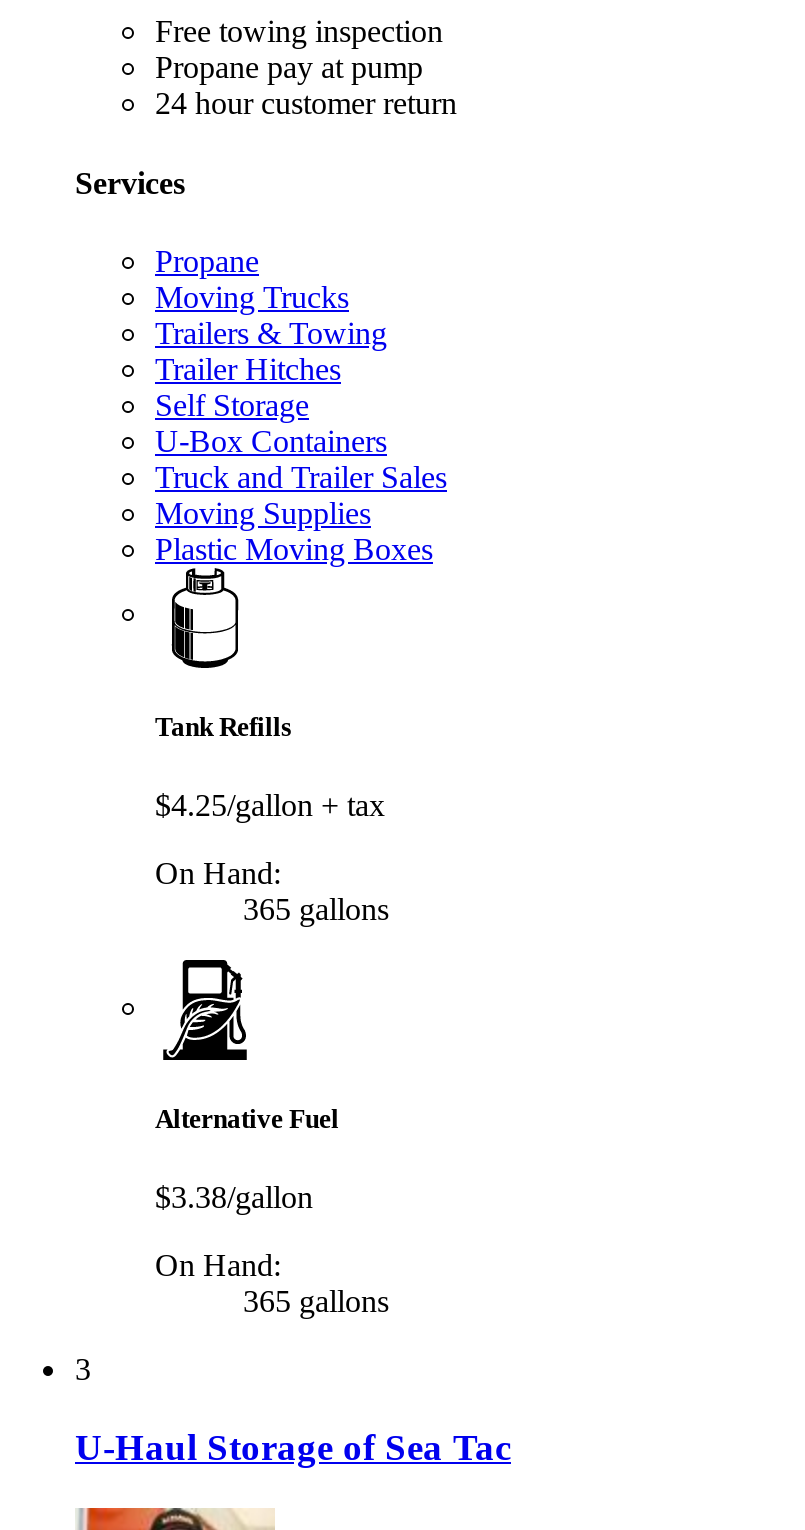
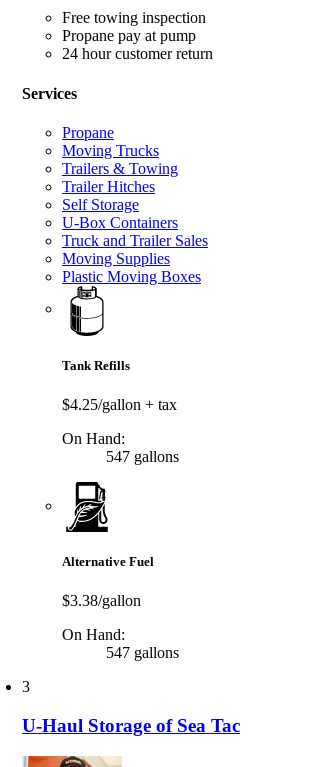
[235,892,389,926] 365 gallons -> [102,448,179,465] 547 gallons
[235,1285,389,1319] 365 gallons -> [102,644,179,661] 547 gallons

